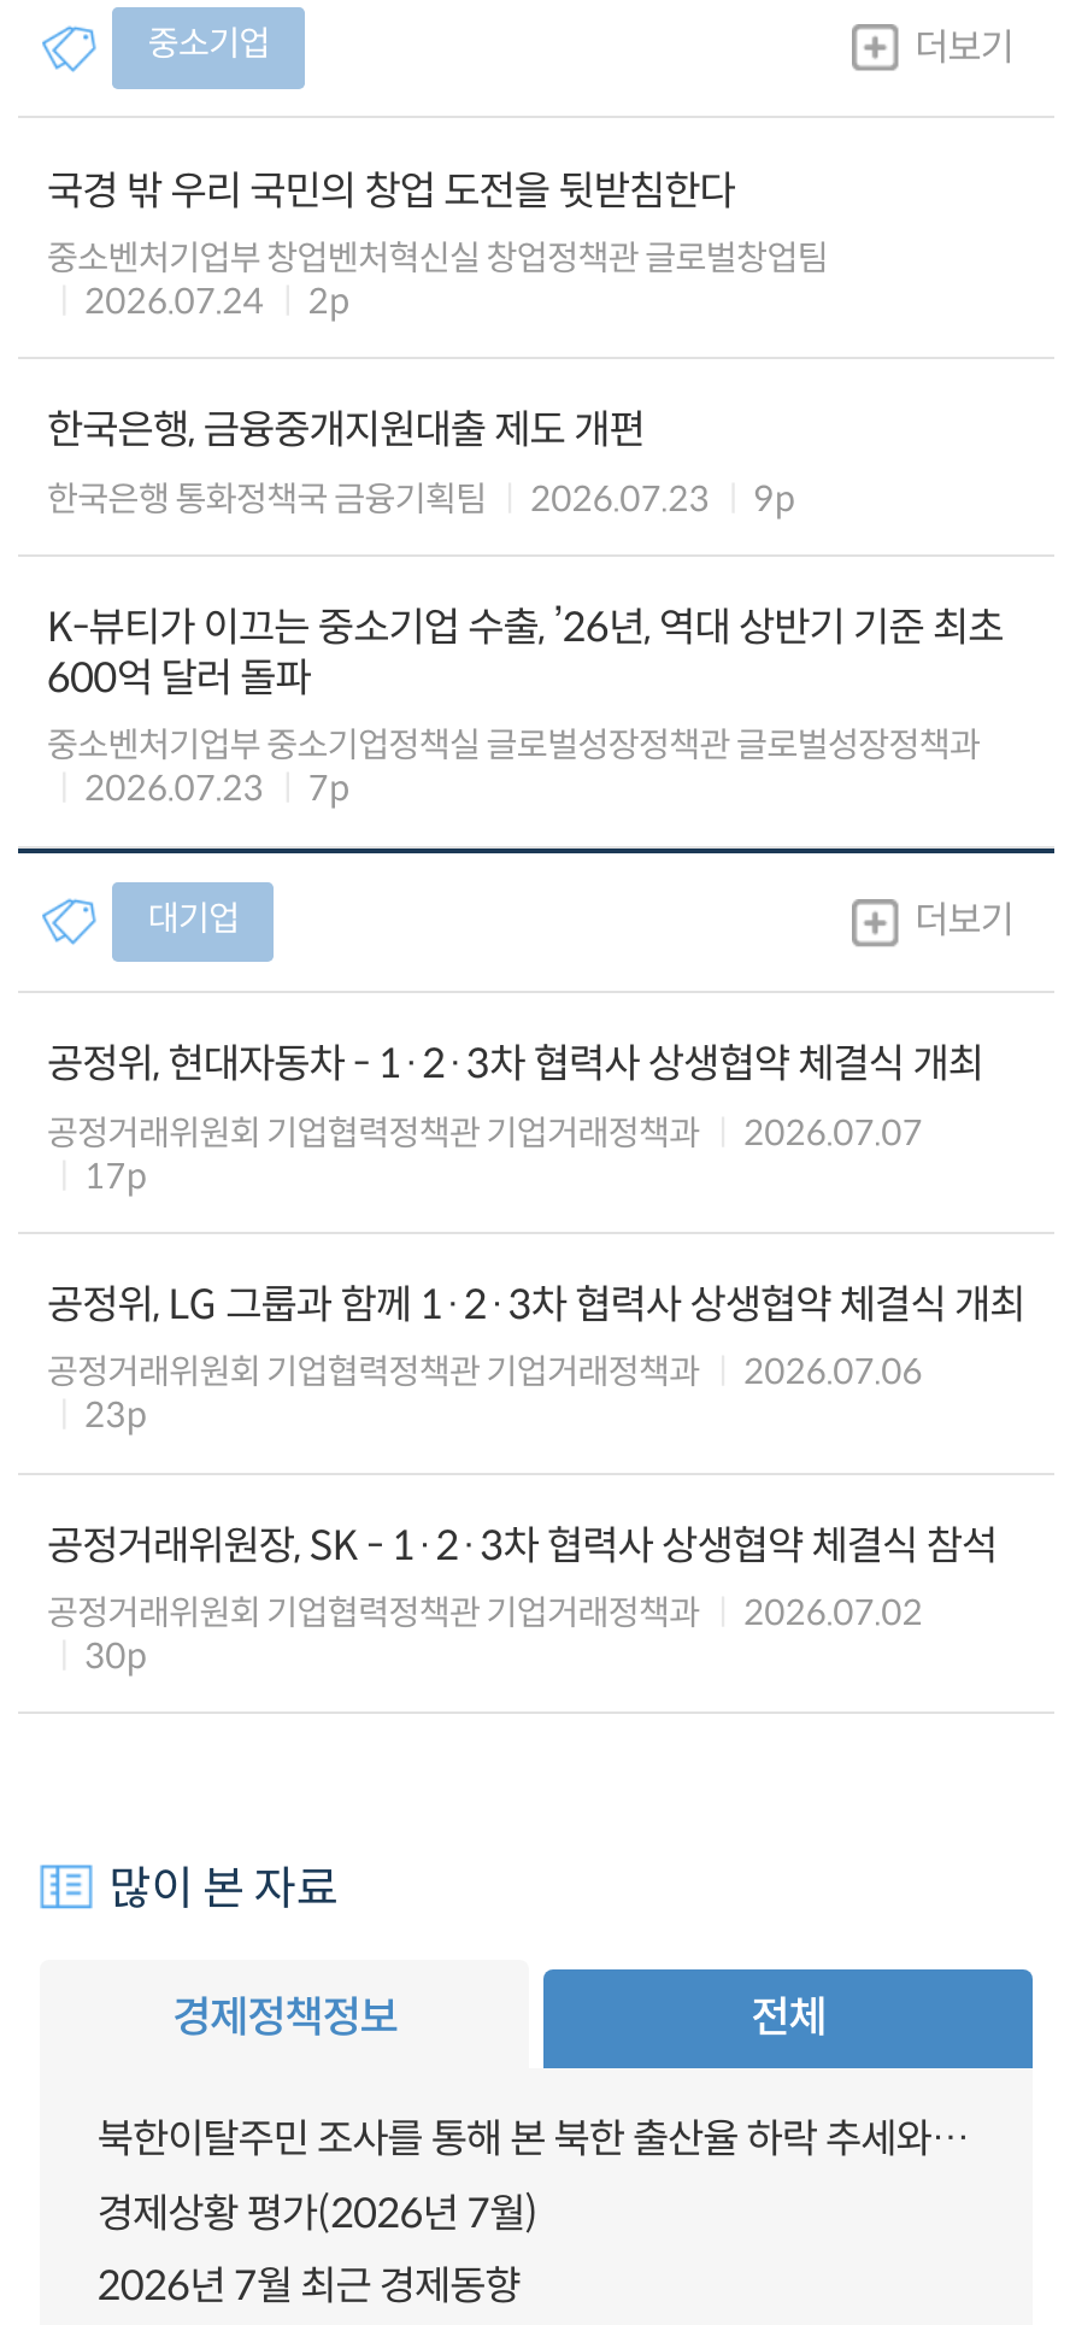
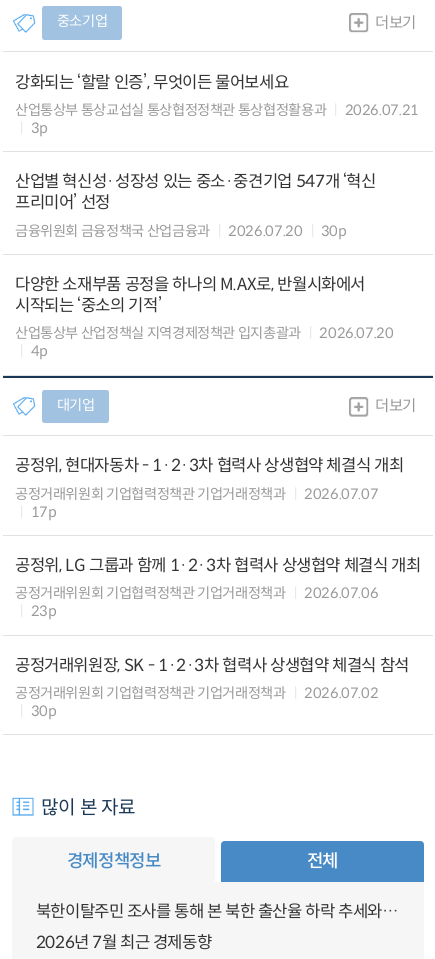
[47,165,828,323] 국경 밖 우리 국민의 창업 도전을 뒷받침한다 | 중소벤처기업부 창업벤처혁신실 창업정책관 글로벌창업팀 | 2026.07.24 | 2p -> [15,72,419,137] 강화되는 ‘할랄 인증’, 무엇이든 물어보세요 | 산업통상부 통상교섭실 통상협정정책관 통상협정활용과 | 2026.07.21 | 3p
[47,406,795,520] 한국은행, 금융중개지원대출 제도 개편 | 한국은행 통화정책국 금융기획팀 | 2026.07.23 | 9p -> [15,171,376,240] 산업별 혁신성·성장성 있는 중소·중견기업 547개 ‘혁신 | 프리미어’ 선정 | 금융위원회 금융정책국 산업금융과 | 2026.07.20 | 30p
[47,603,1003,811] K-뷰티가 이끄는 중소기업 수출, ’26년, 역대 상반기 기준 최초 | 600억 달러 돌파 | 중소벤처기업부 중소기업정책실 글로벌성장정책관 글로벌성장정책과 | 2026.07.23 | 7p -> [15,274,394,360] 다양한 소재부품 공정을 하나의 M.AX로, 반월시화에서 | 시작되는 ‘중소의 기적’ | 산업통상부 산업정책실 지역경제정책관 입지총괄과 | 2026.07.20 | 4p
moved [47,896,1024,2043] -> [15,396,421,872]: 대기업 | 더보기 | 공정위, 현대자동차 - 1·2·3차 협력사 상생협약 체결식 개최 | ... | 경제정책정보 | 전체
[97,2188,538,2238] 경제상황 평가(2026년 7월) -> none

